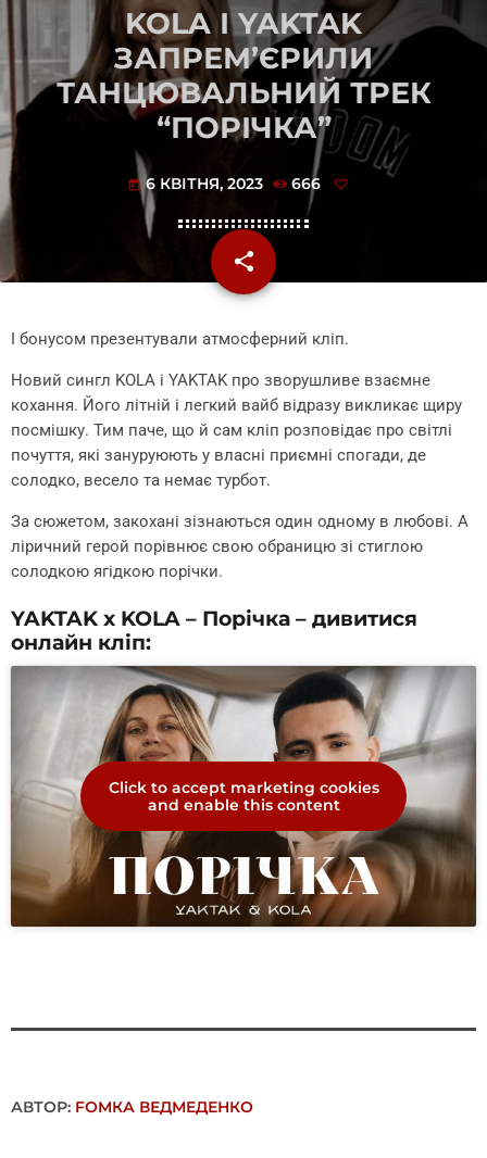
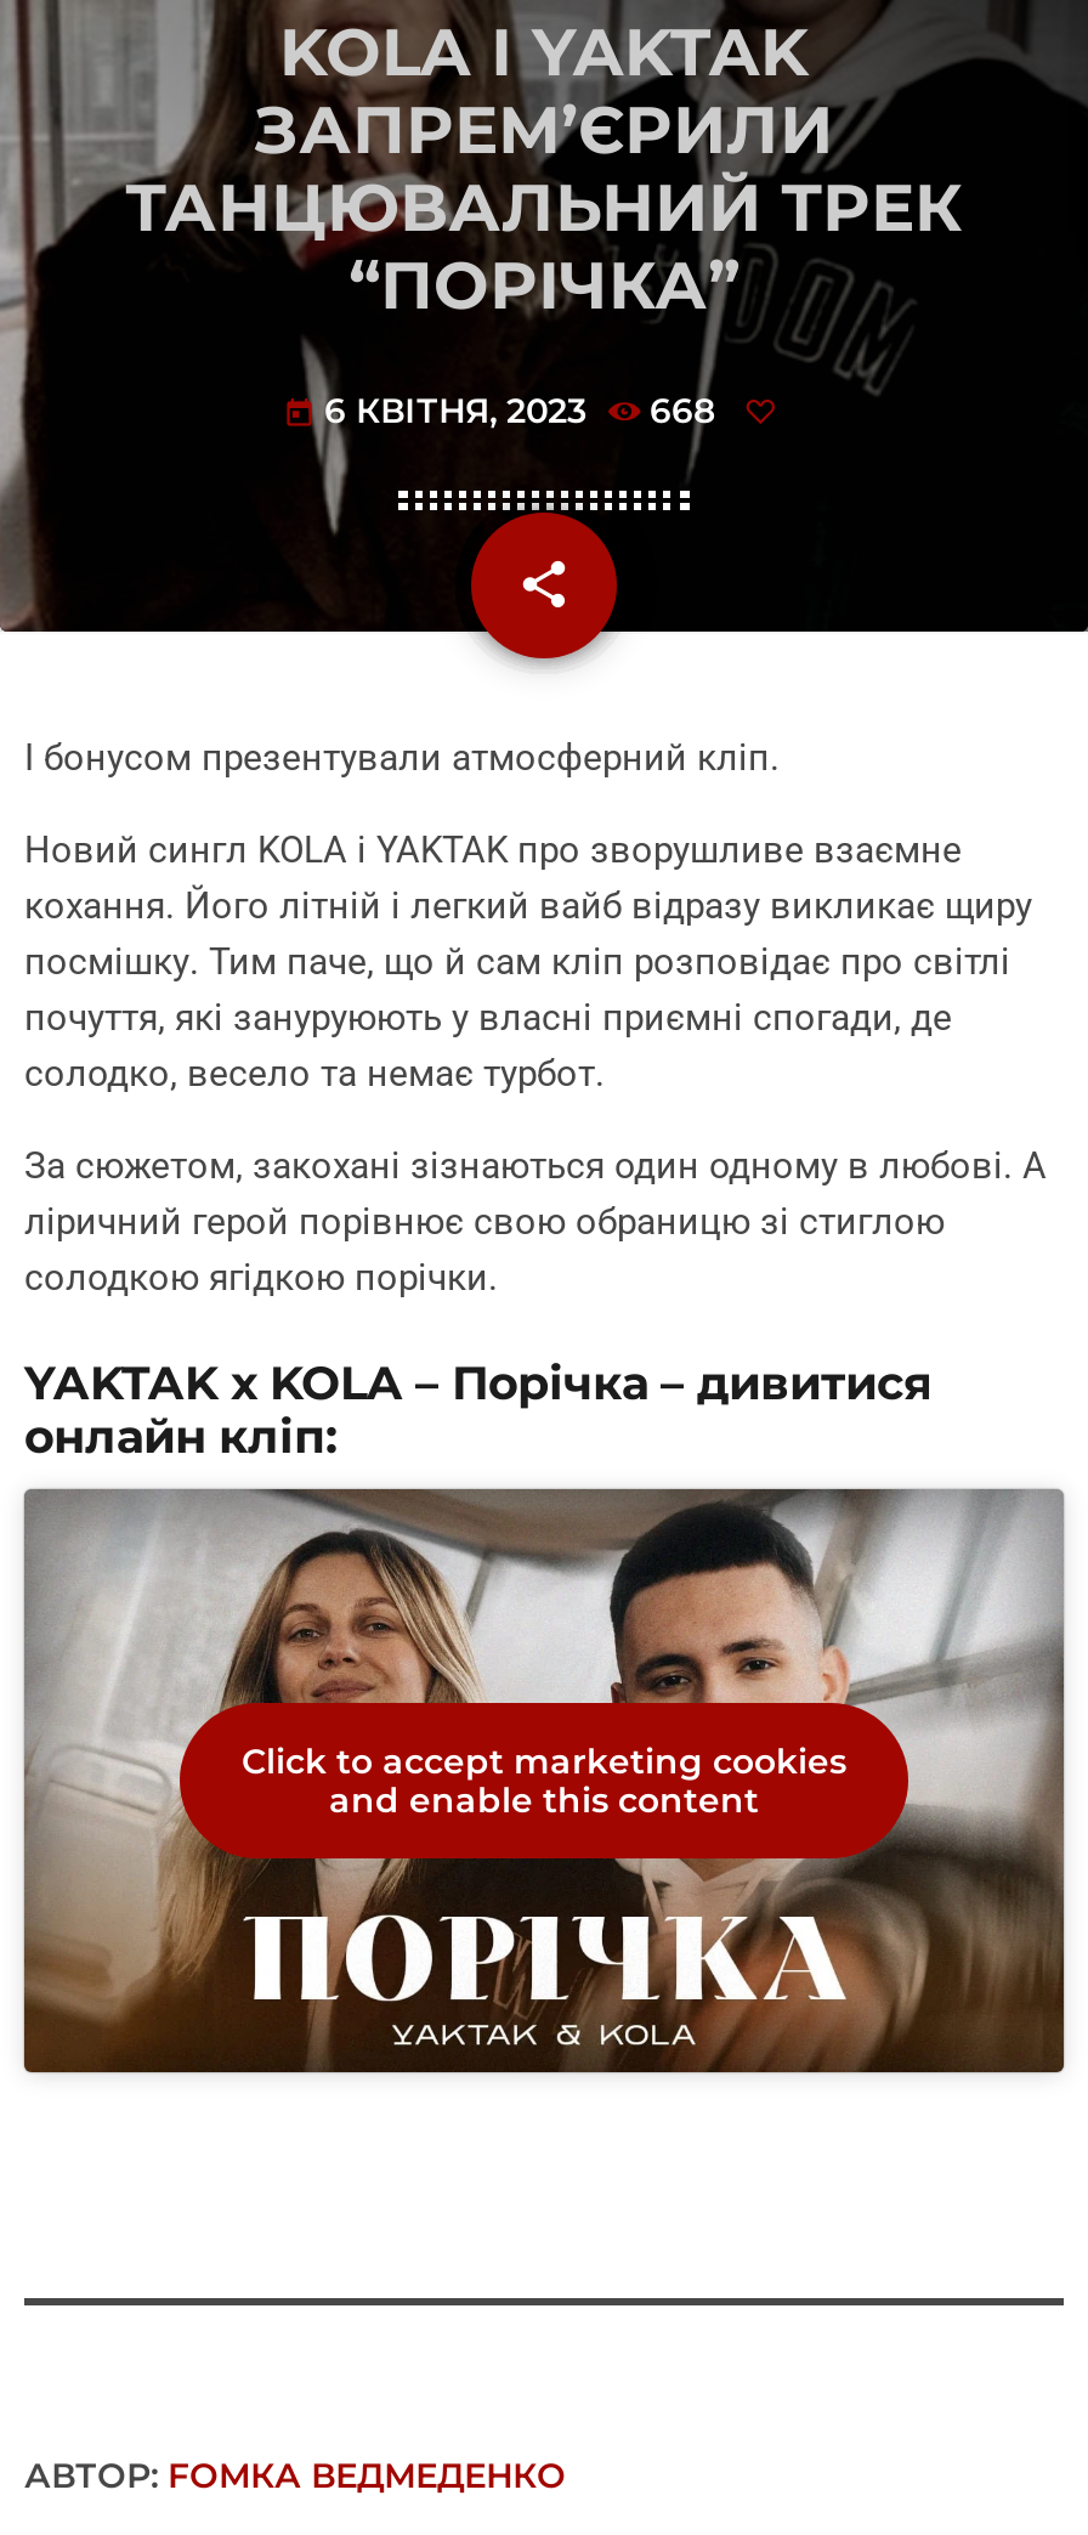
[291,174,324,193] 666 -> [650,388,725,432] 668

